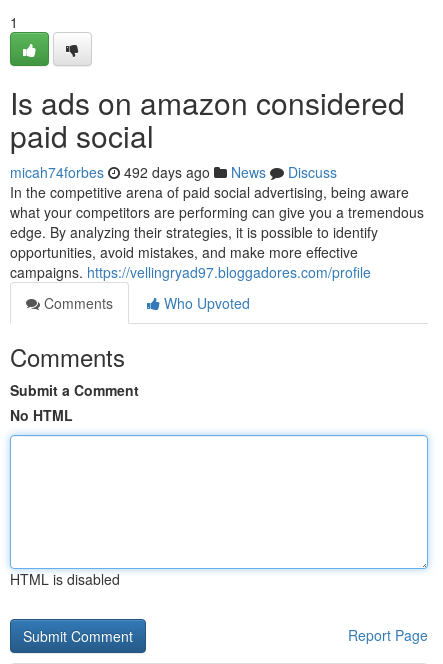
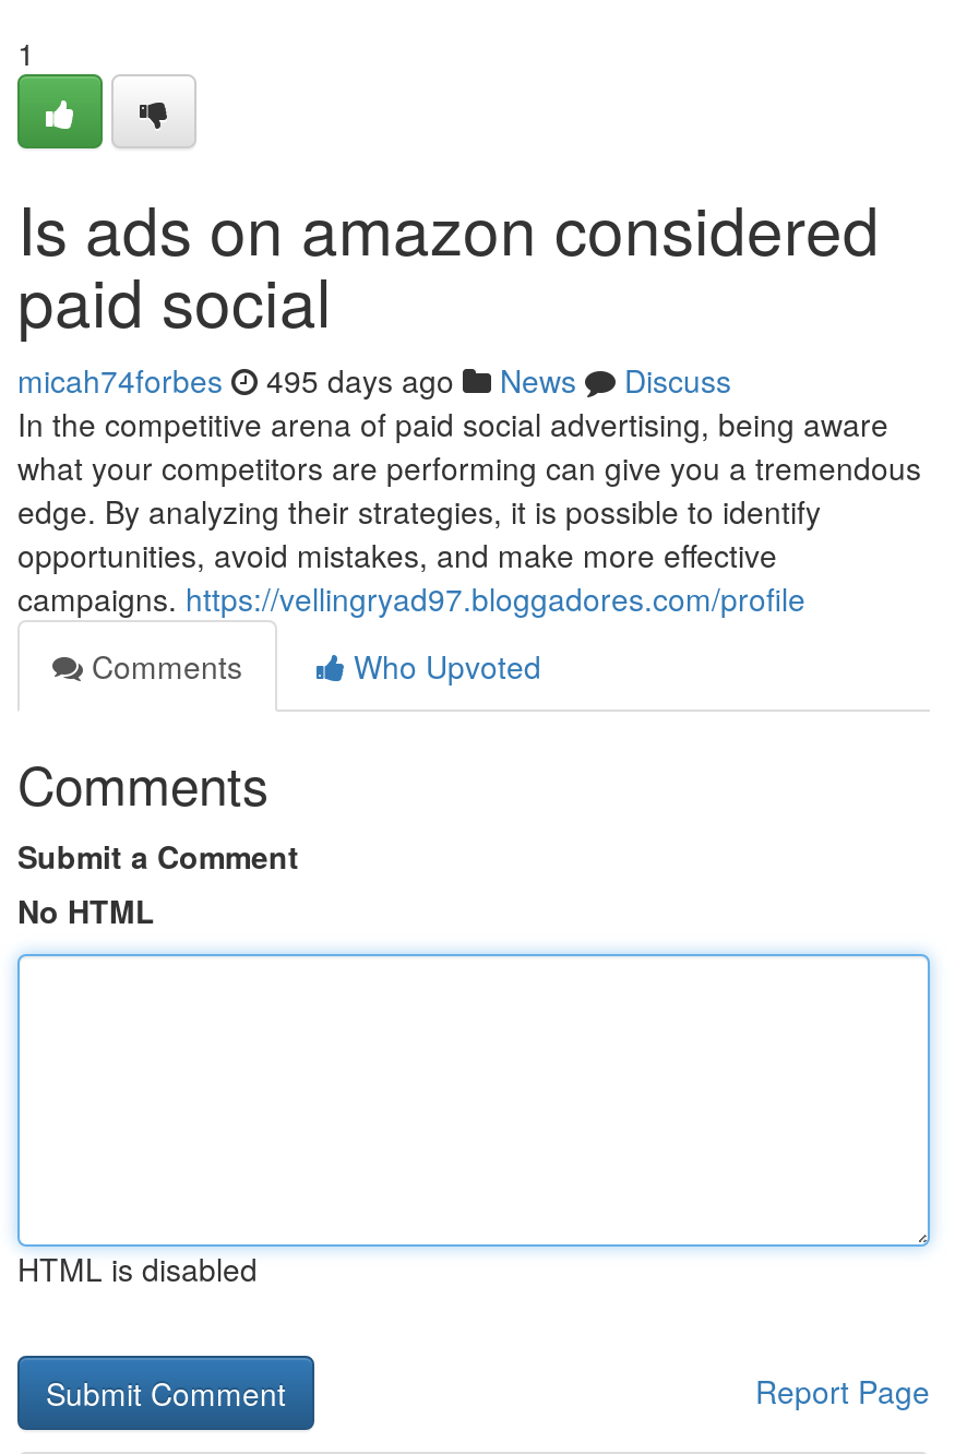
[10,162,337,182] micah74forbes 492 days ago News Discuss -> [17,358,731,402] micah74forbes 495 days ago News Discuss

